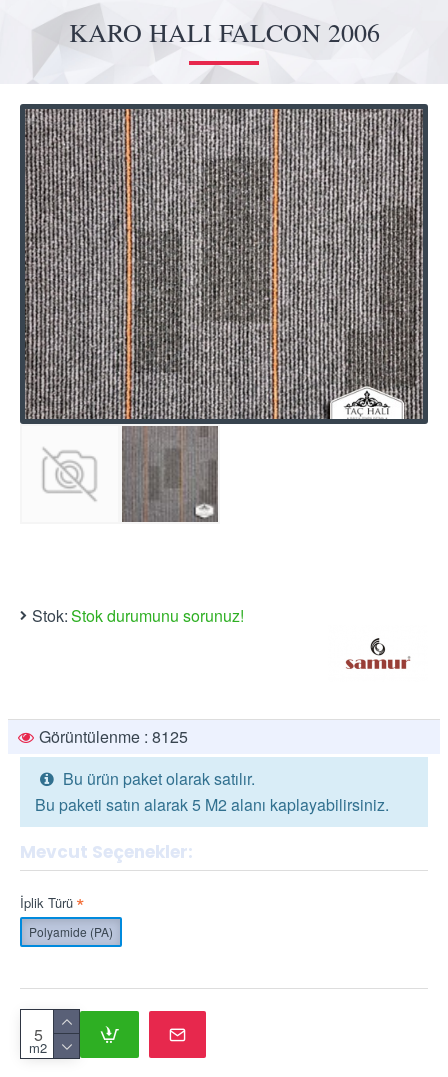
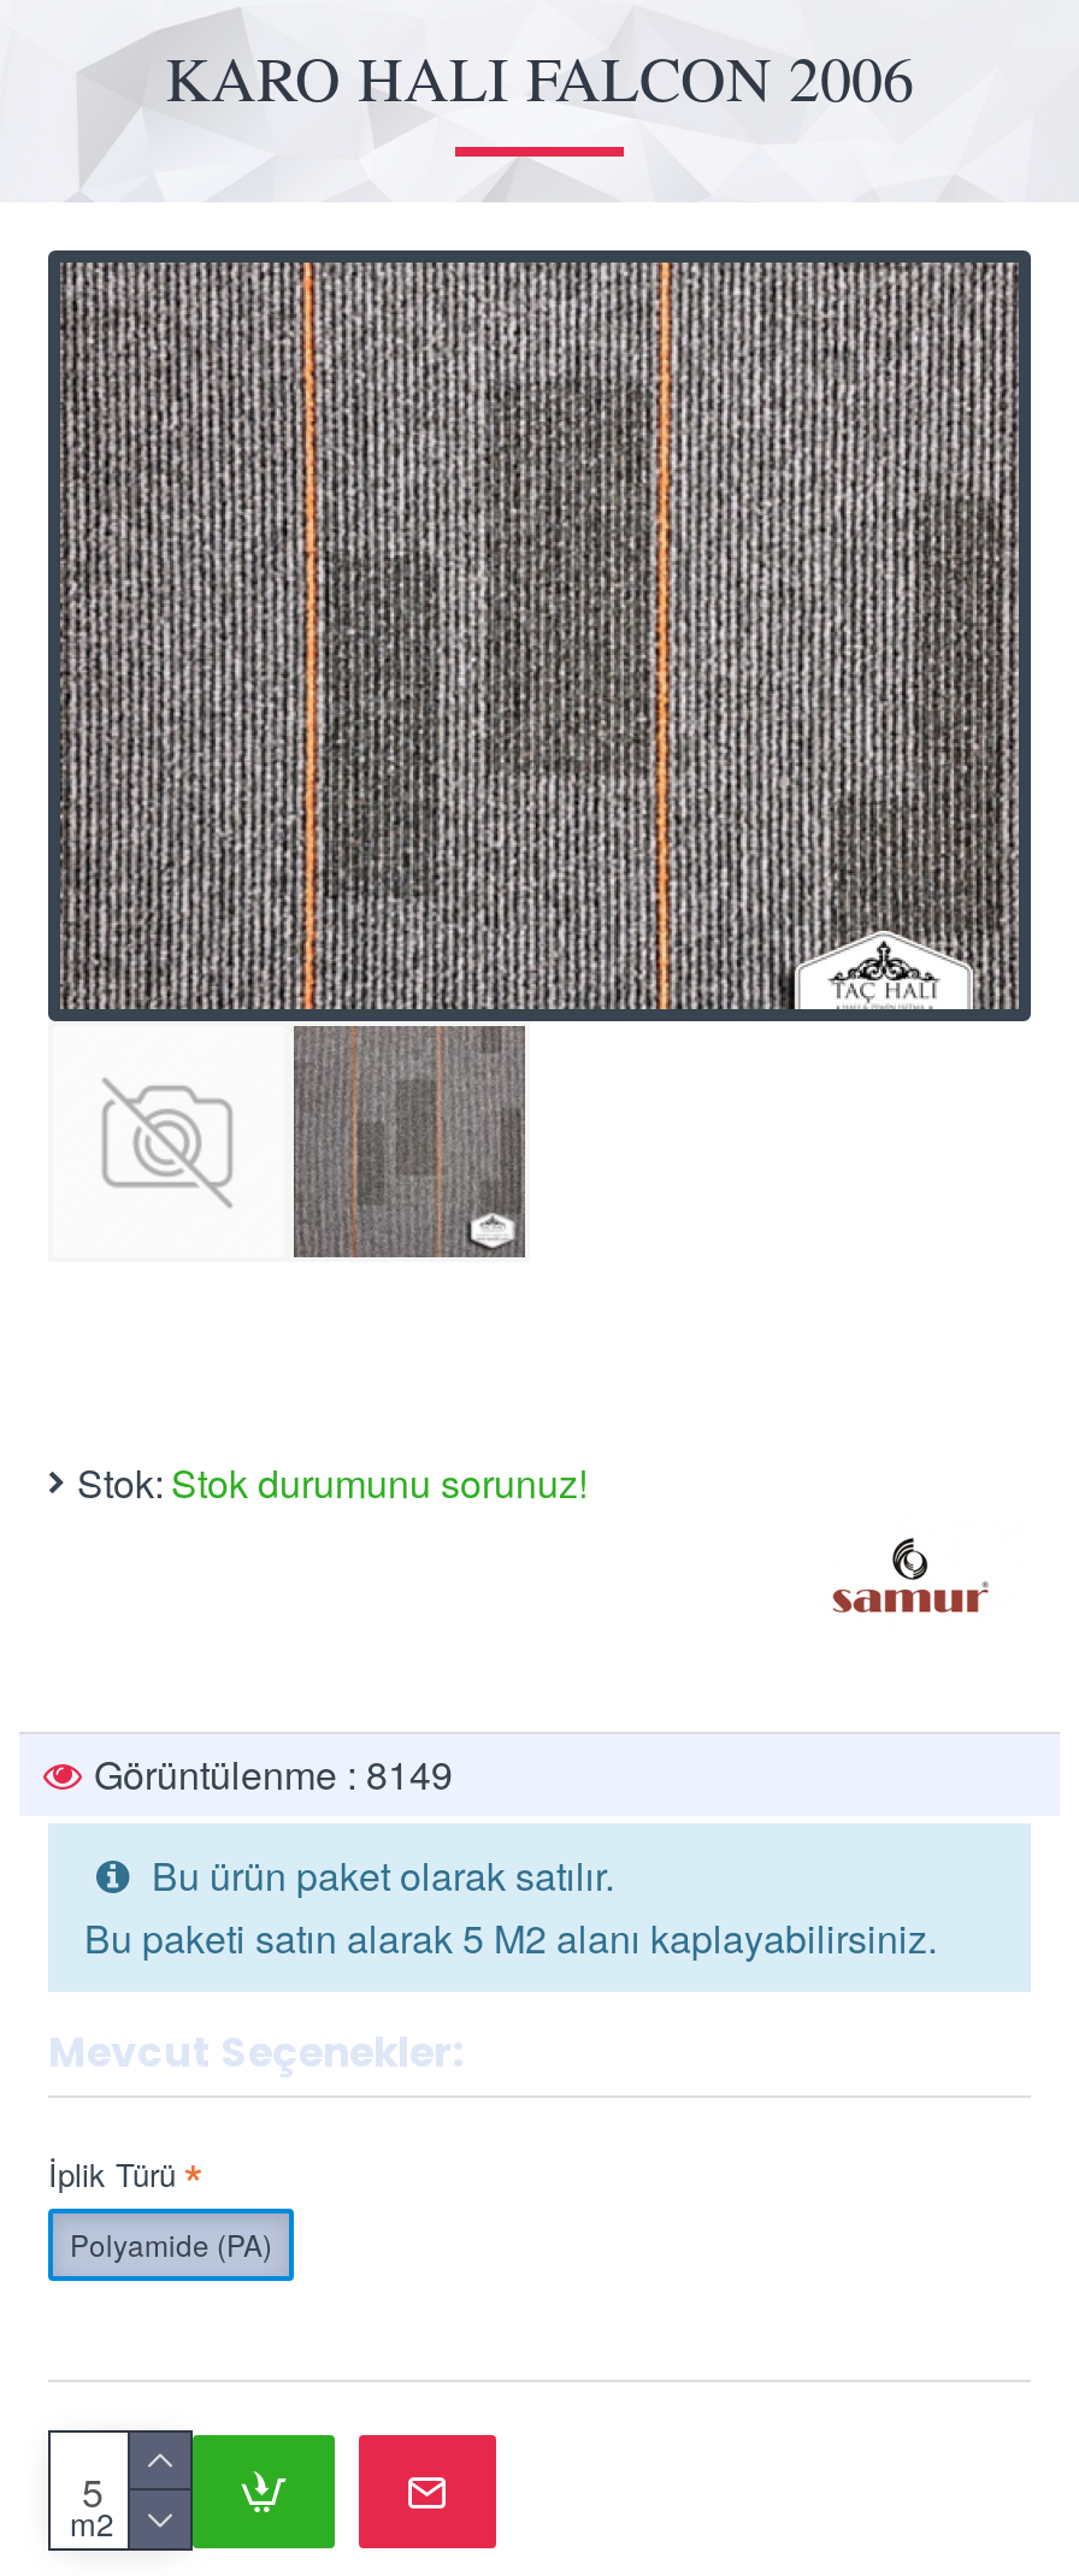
[39,725,188,748] Görüntülenme : 8125 -> [94,1747,453,1803] Görüntülenme : 8149

